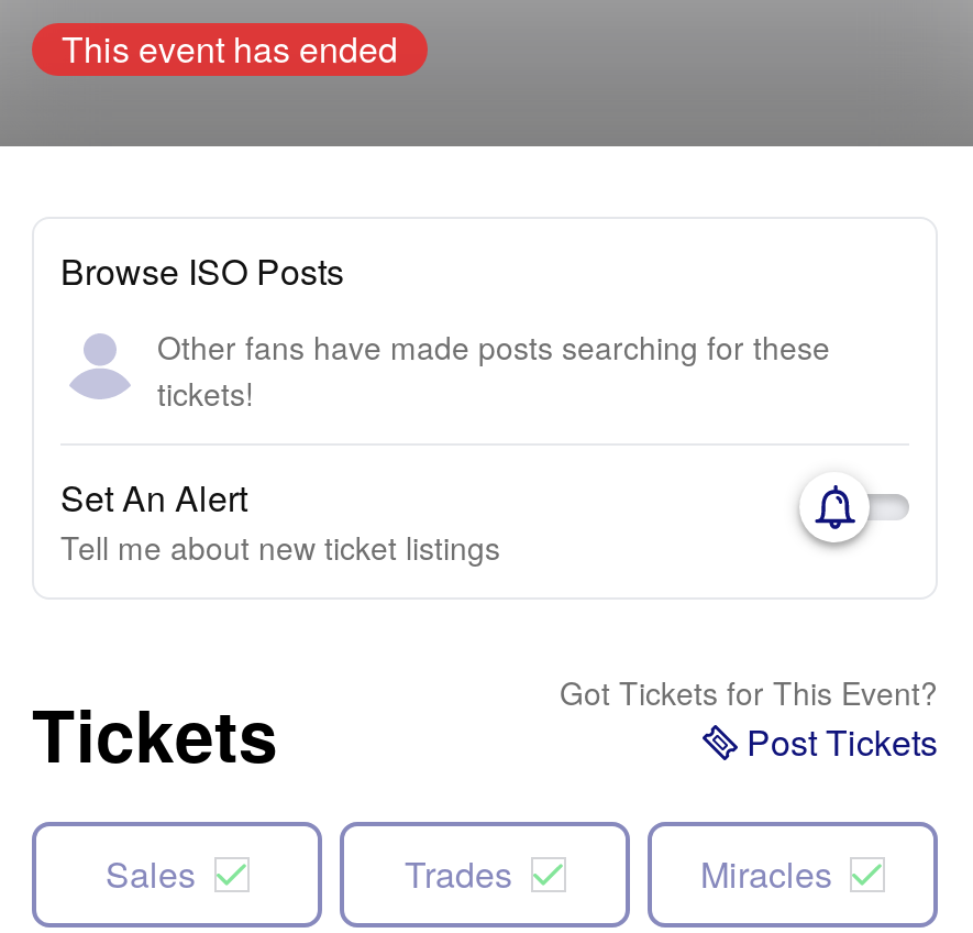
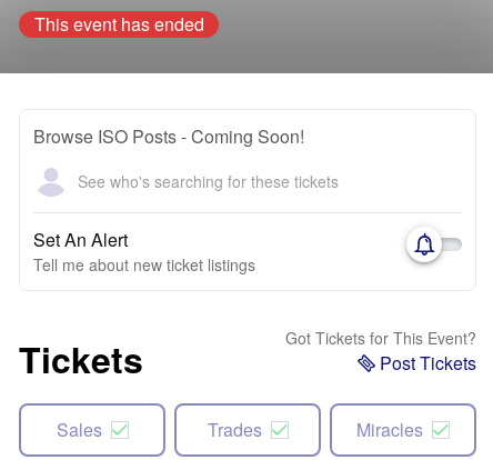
[60,245,344,296] Browse ISO Posts -> [33,123,304,149] Browse ISO Posts - Coming Soon!
[157,325,830,415] Other fans have made posts searching for these | tickets! -> [78,169,339,192] See who's searching for these tickets

